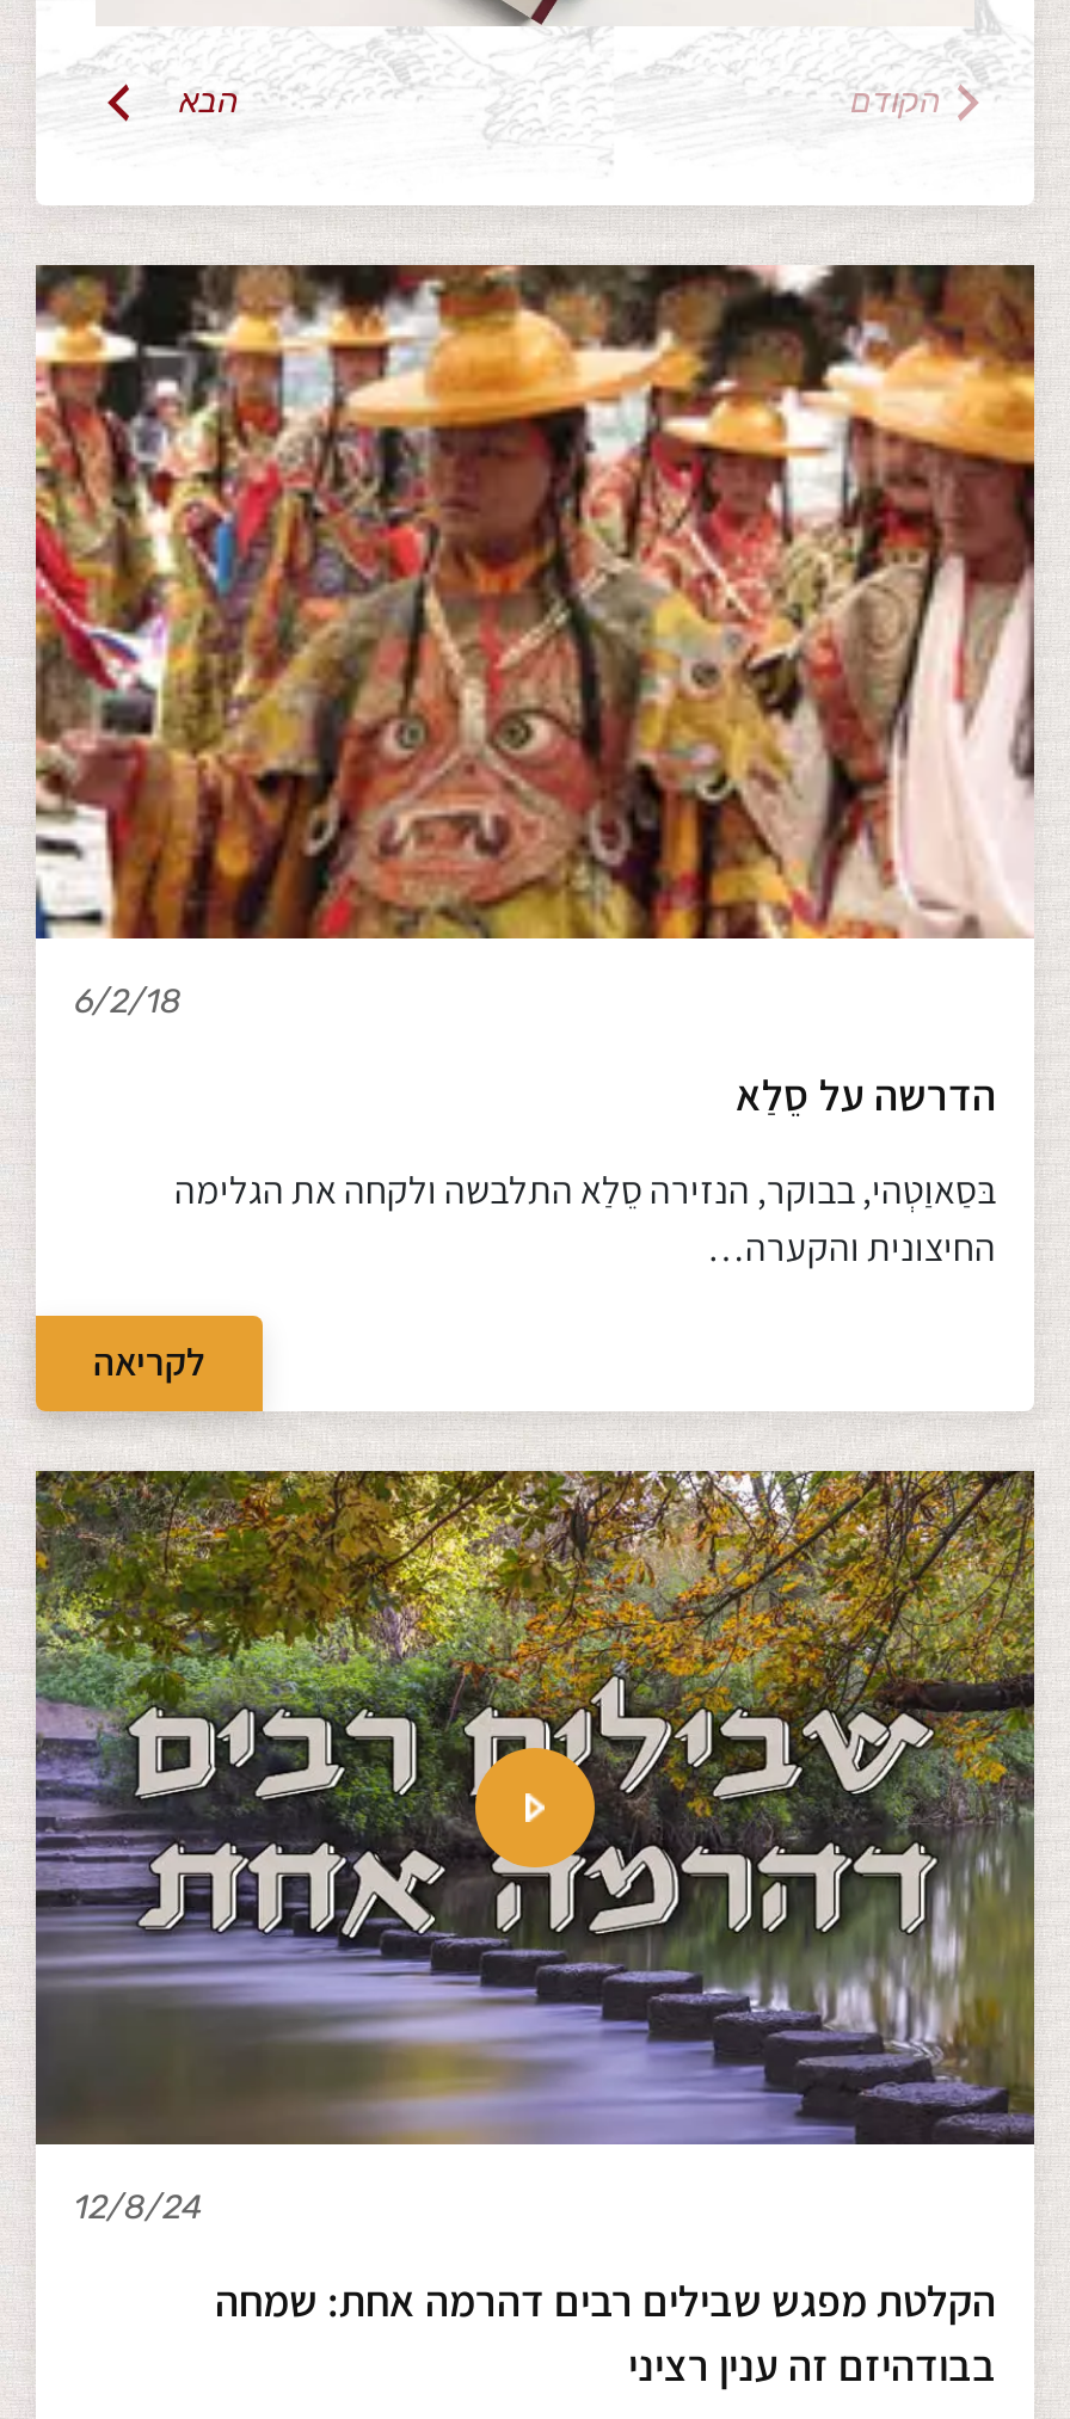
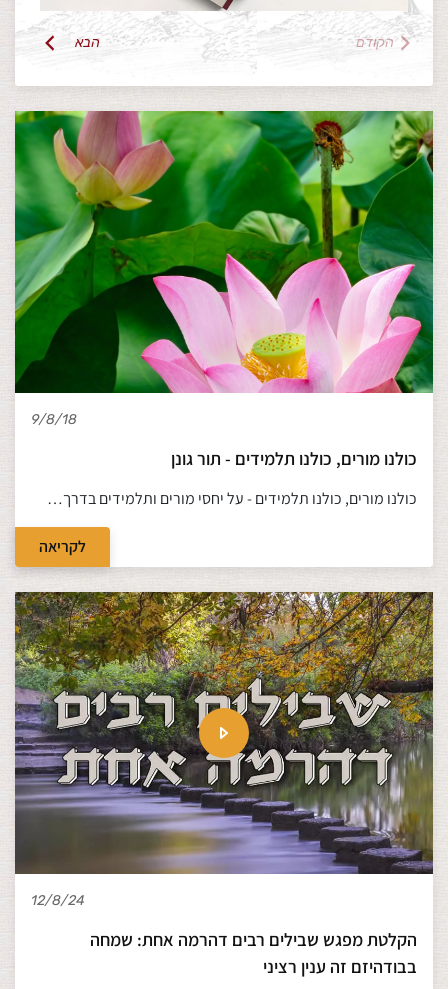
[33,263,1037,1021] [image] | 6/2/18 -> [14,110,434,427] [image] | 9/8/18
[736,1066,996,1121] הדרשה על סֵלַא -> [171,446,417,469] כולנו מורים, כולנו תלמידים - תור גונן
[174,1164,996,1272] בּסַאוַטְהי, בבוקר, הנזירה סֵלַא התלבשה ולקחה את הגלימה | החיצונית והקערה… -> [47,487,417,508] כולנו מורים, כולנו תלמידים - על יחסי מורים ותלמידים בדרך…

